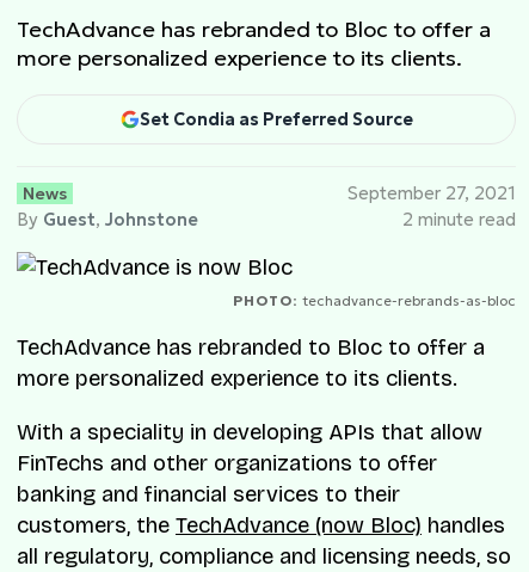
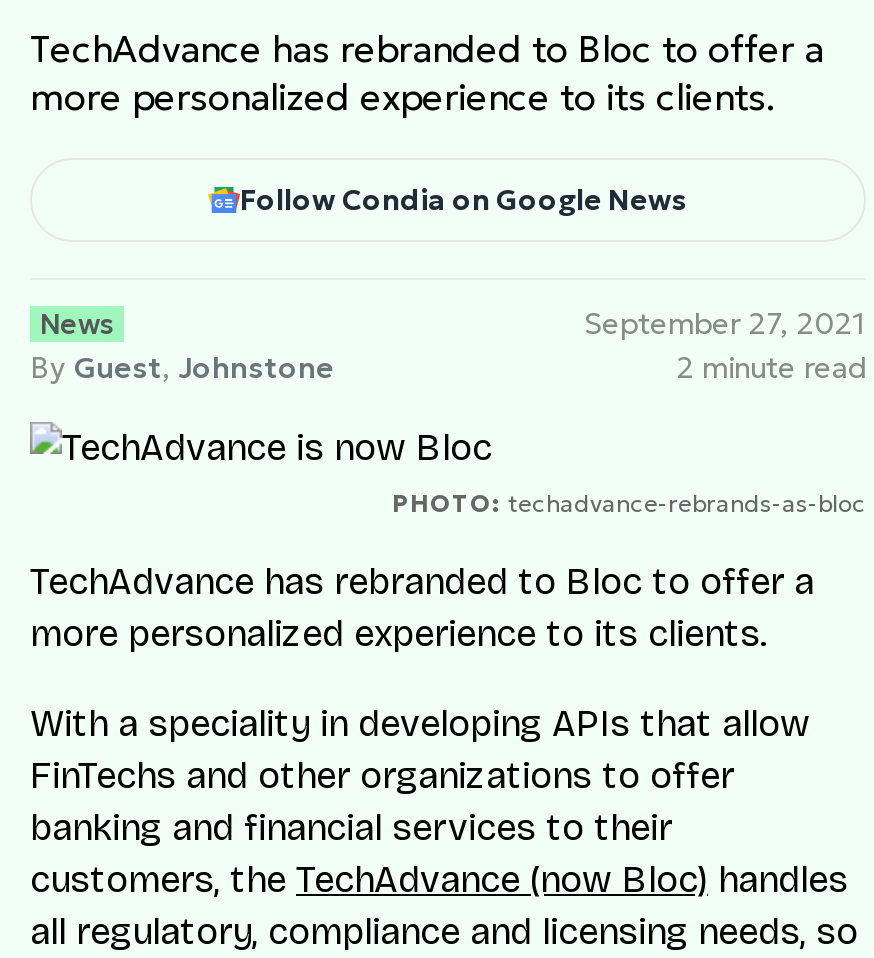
[139,109,413,130] Set Condia as Preferred Source -> [240,182,688,218] Follow Condia on Google News

